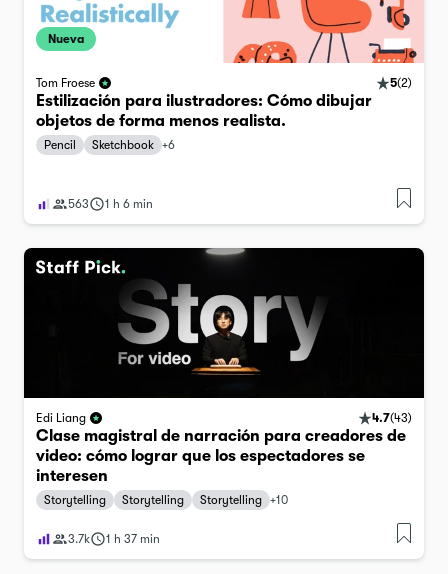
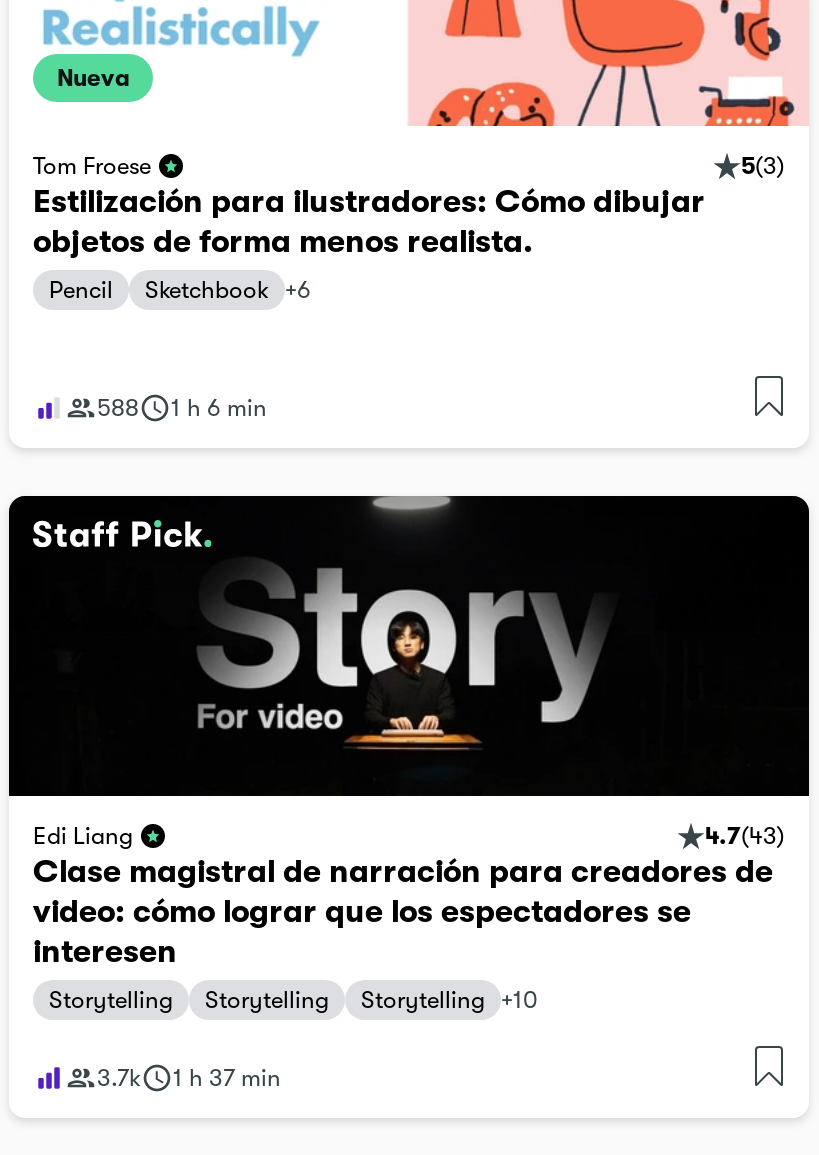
[390,75,412,89] 5(2) -> [741,151,785,179] 5(3)
[68,196,89,210] 563 -> [97,393,139,421] 588

